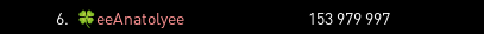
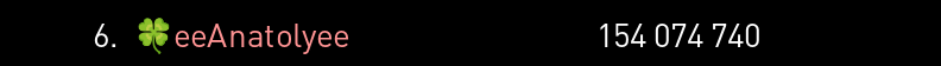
[308,7,390,28] 153 979 997 -> [596,12,760,54] 154 074 740

